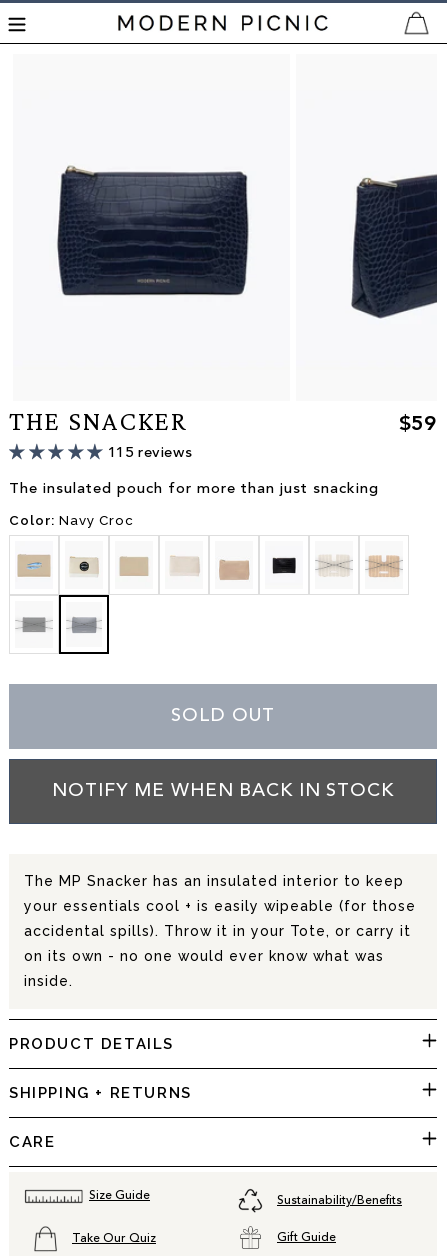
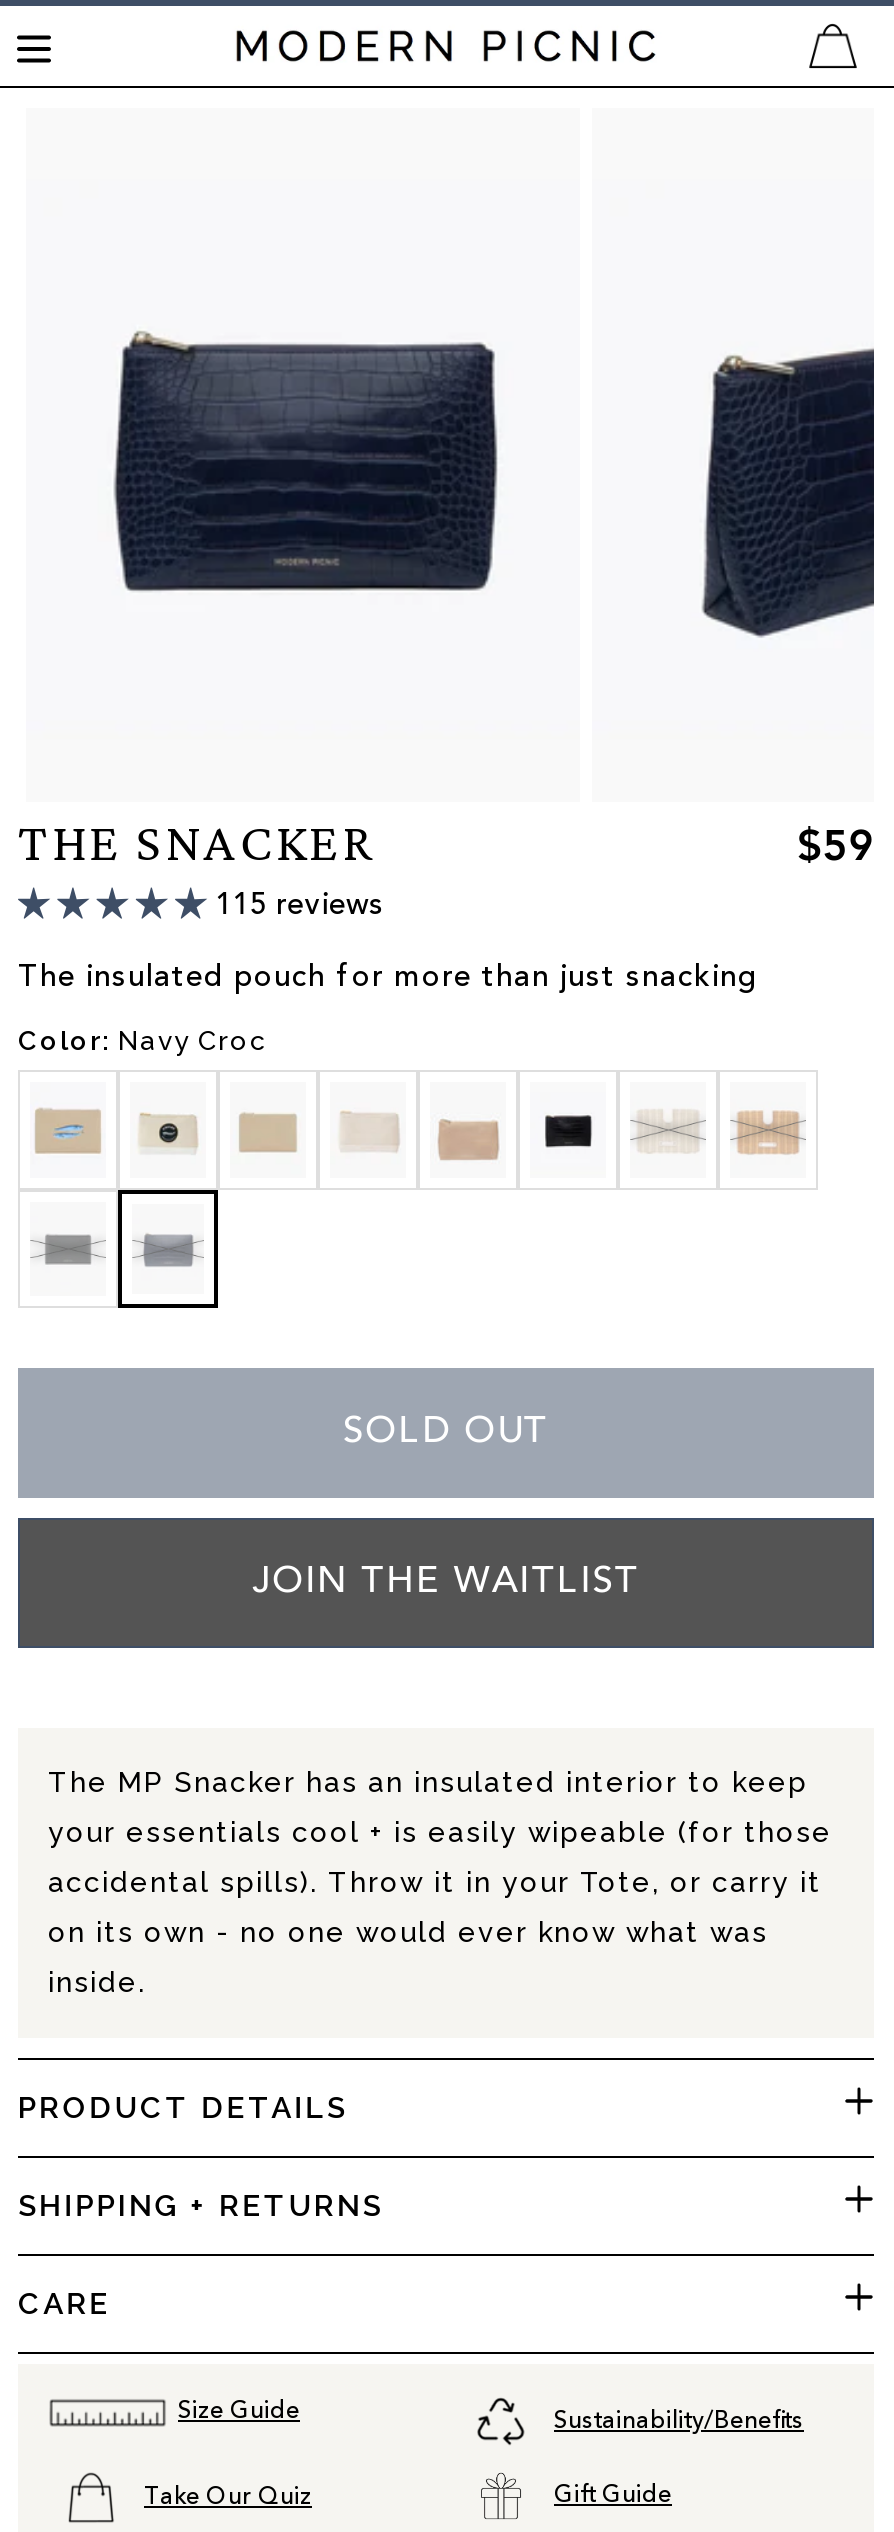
[52,782,394,801] NOTIFY ME WHEN BACK IN STOCK -> [252,1565,640,1603] JOIN THE WAITLIST

